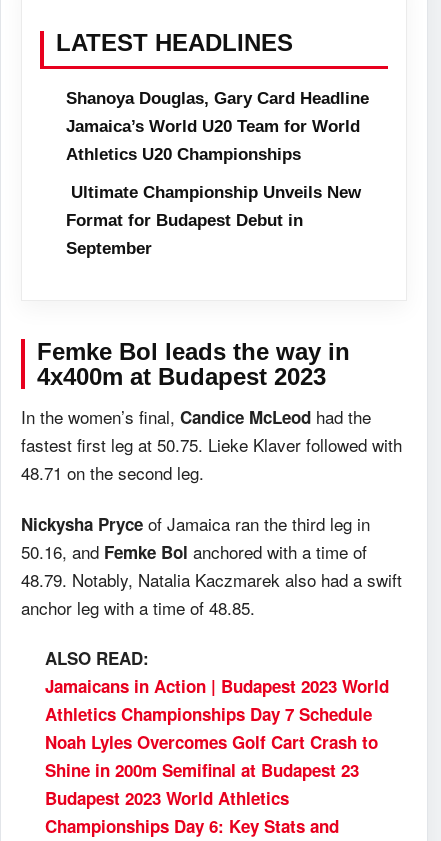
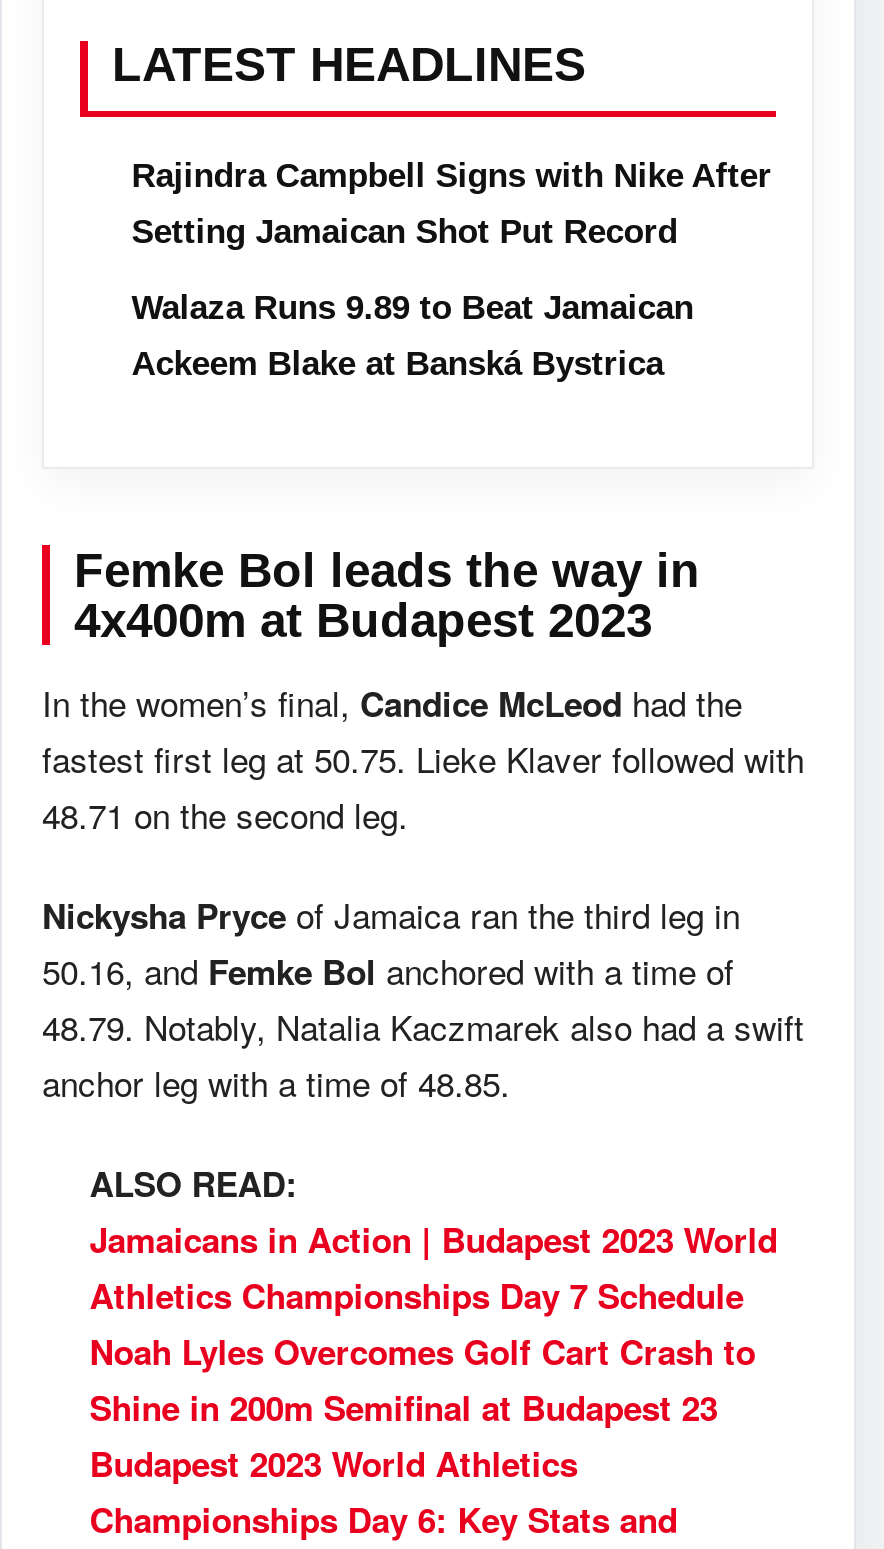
[66,89,369,258] Shanoya Douglas, Gary Card Headline | Jamaica’s World U20 Team for World | Athletics U20 Championships | Ultimate Championship Unveils New | Format for Budapest Debut in | September -> [132,158,772,384] Rajindra Campbell Signs with Nike After | Setting Jamaican Shot Put Record | Walaza Runs 9.89 to Beat Jamaican | Ackeem Blake at Banská Bystrica

